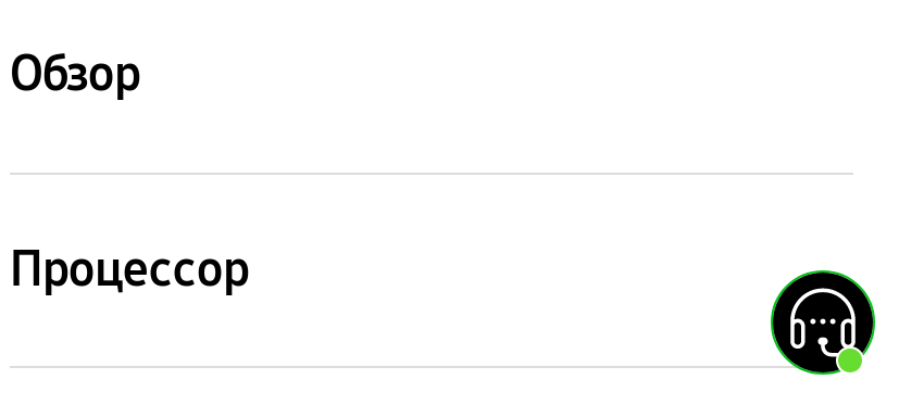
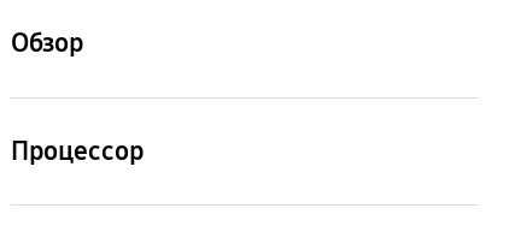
[769,268,877,377] [image] -> none

